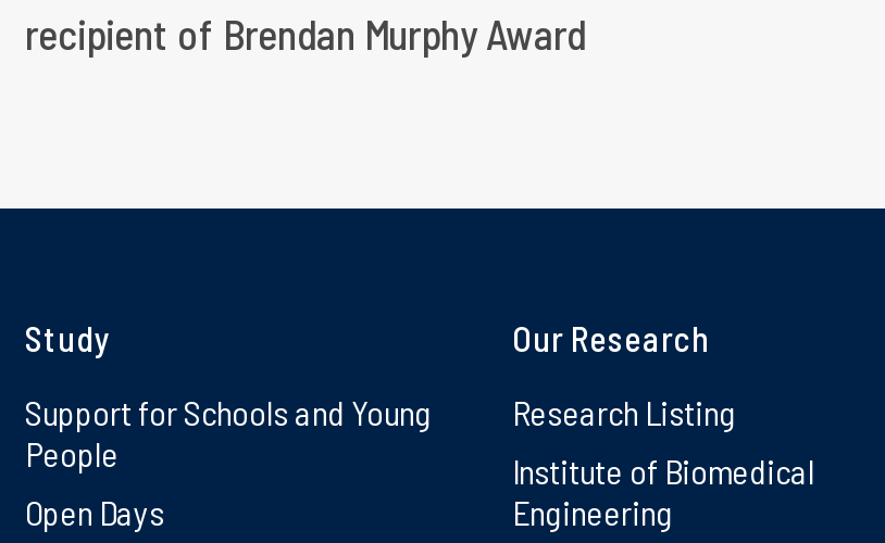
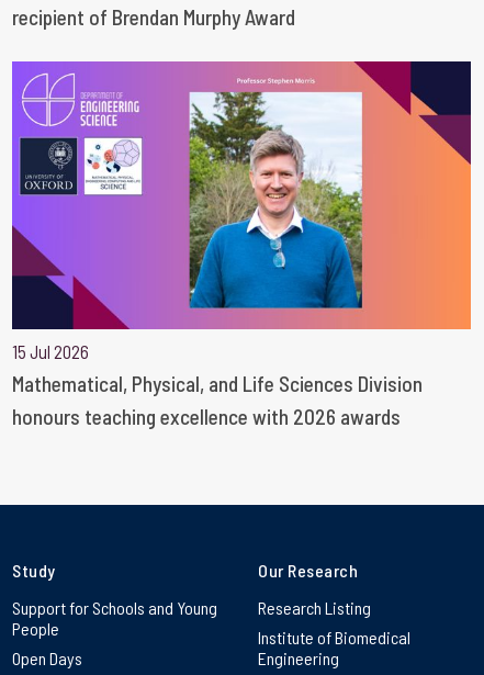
none -> [11,60,472,429] [image] | 15 Jul 2026 | Mathematical, Physical, and Life Sciences Division | honours teaching excellence with 2026 awards

